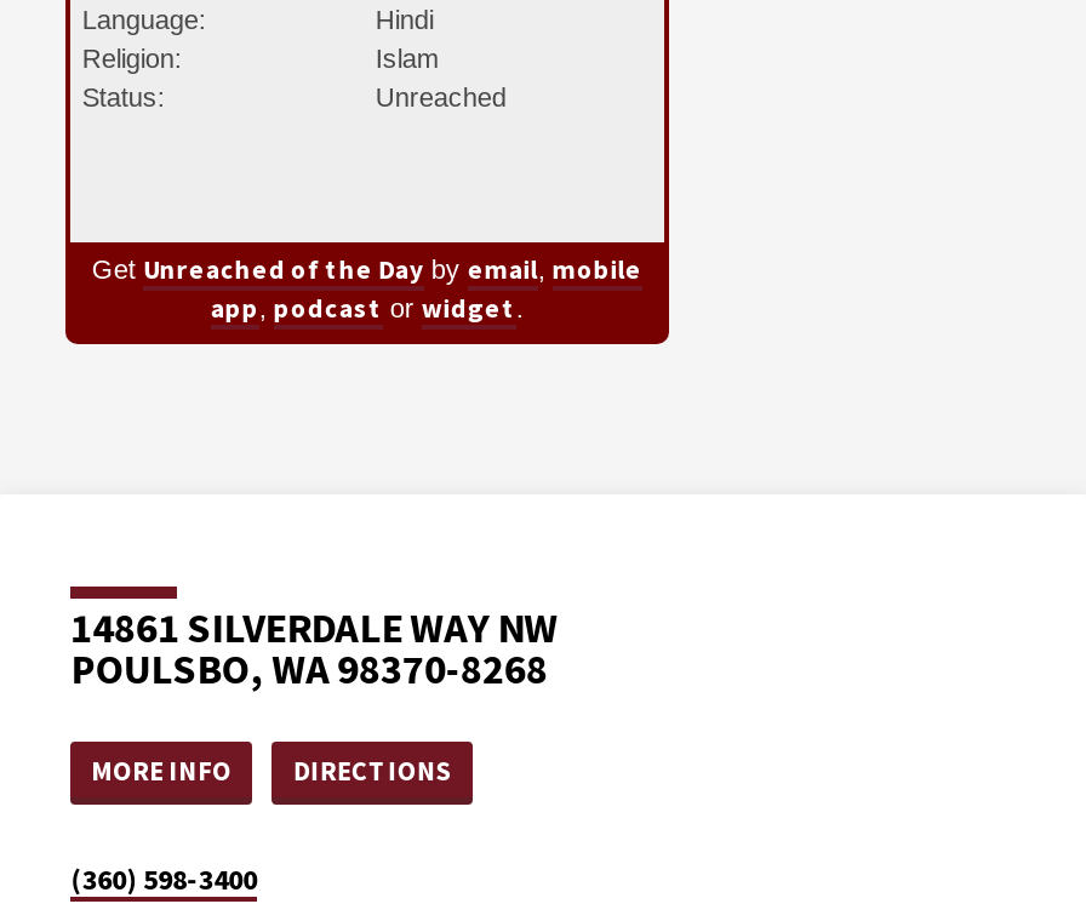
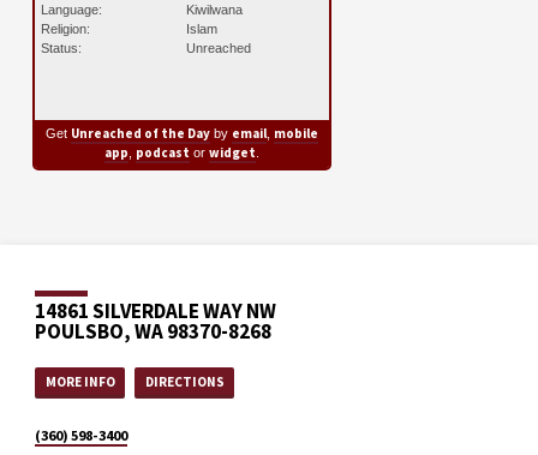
[375,6,434,35] Hindi -> [186,3,242,17] Kiwilwana

